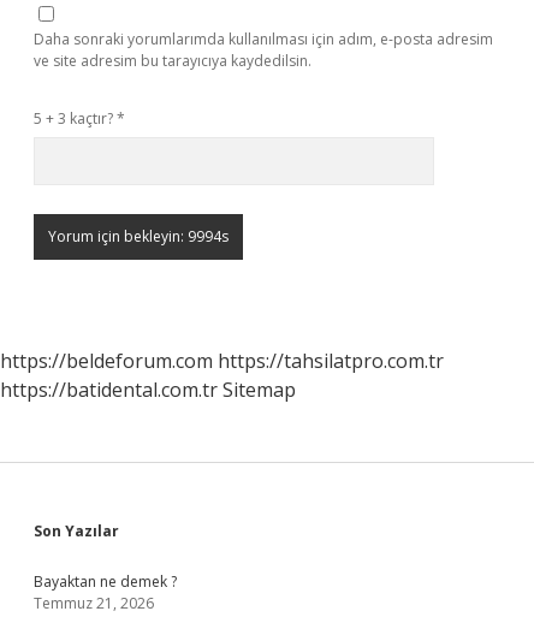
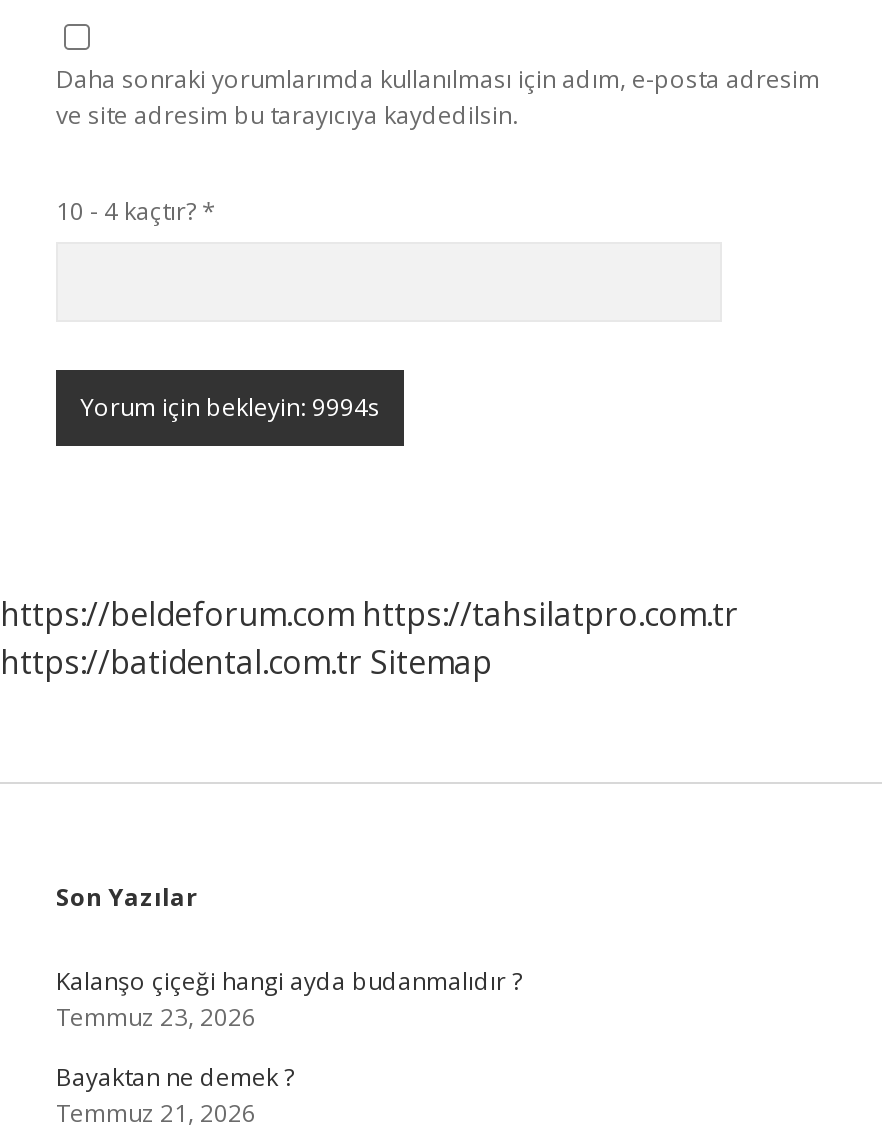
[34,108,125,129] 5 + 3 kaçtır? * -> [56,194,216,228] 10 - 4 kaçtır? *
none -> [56,964,522,1034] Kalanşo çiçeği hangi ayda budanmalıdır ? | Temmuz 23, 2026

